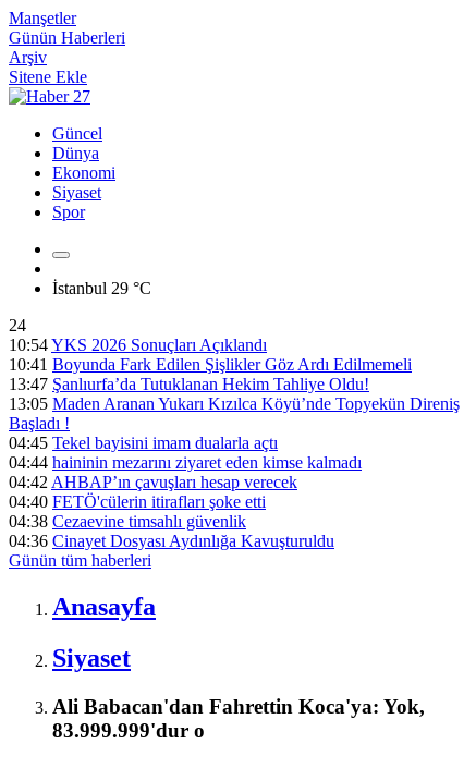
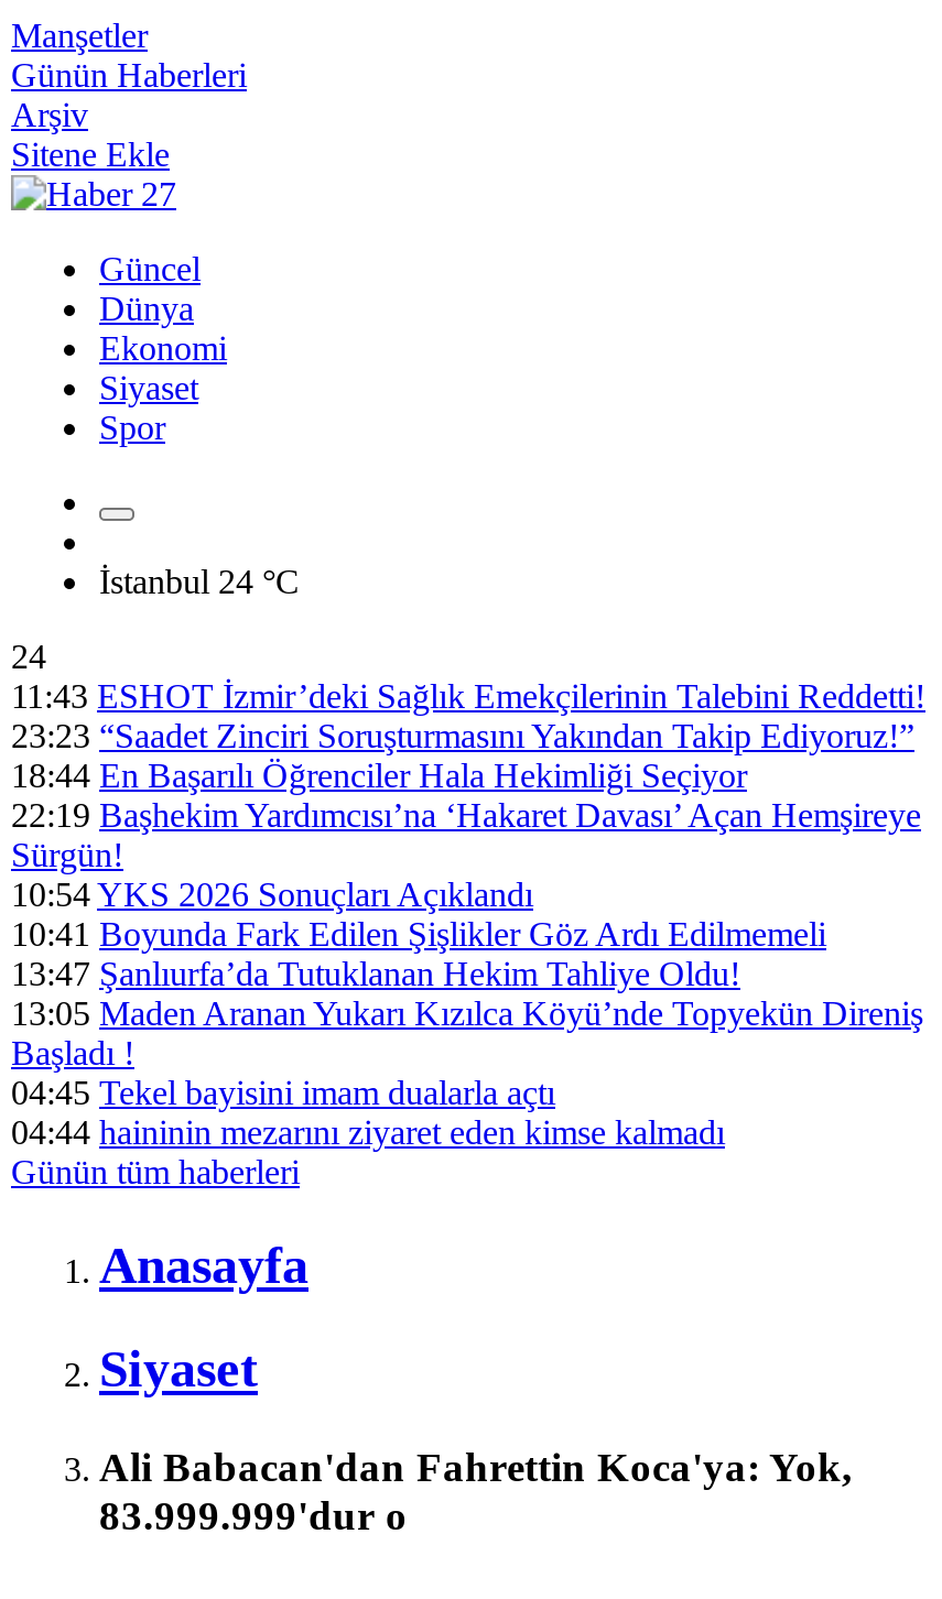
[52,279,151,297] İstanbul 29 °C -> [99,563,300,600] İstanbul 24 °C
none -> [11,677,925,873] 11:43 ESHOT İzmir’deki Sağlık Emekçilerinin Talebini Reddetti! | 23:23 “Saadet Zinciri Soruşturmasını Yakından Takip Ediyoruz!” | 18:44 En Başarılı Öğrenciler Hala Hekimliği Seçiyor | 22:19 Başhekim Yardımcısı’na ‘Hakaret Davası’ Açan Hemşireye | Sürgün!
moved [9,336,460,472] -> [11,875,923,1151]: 10:54 YKS 2026 Sonuçları Açıklandı | 10:41 Boyunda Fark Edilen Şişlikler Göz Ardı Edilmemeli | 13:47 Şanlıurfa’da Tutuklanan Hekim Tahliye Oldu! | 13:05 Maden Aranan Yukarı Kızılca Köyü’nde Topyekün Direniş | Başladı ! | 04:45 Tekel bayisini imam dualarla açtı | 04:44 haininin mezarını ziyaret eden kimse kalmadı
[9,473,334,550] 04:42 AHBAP’ın çavuşları hesap verecek | 04:40 FETÖ'cülerin itirafları şoke etti | 04:38 Cezaevine timsahlı güvenlik | 04:36 Cinayet Dosyası Aydınlığa Kavuşturuldu -> none

